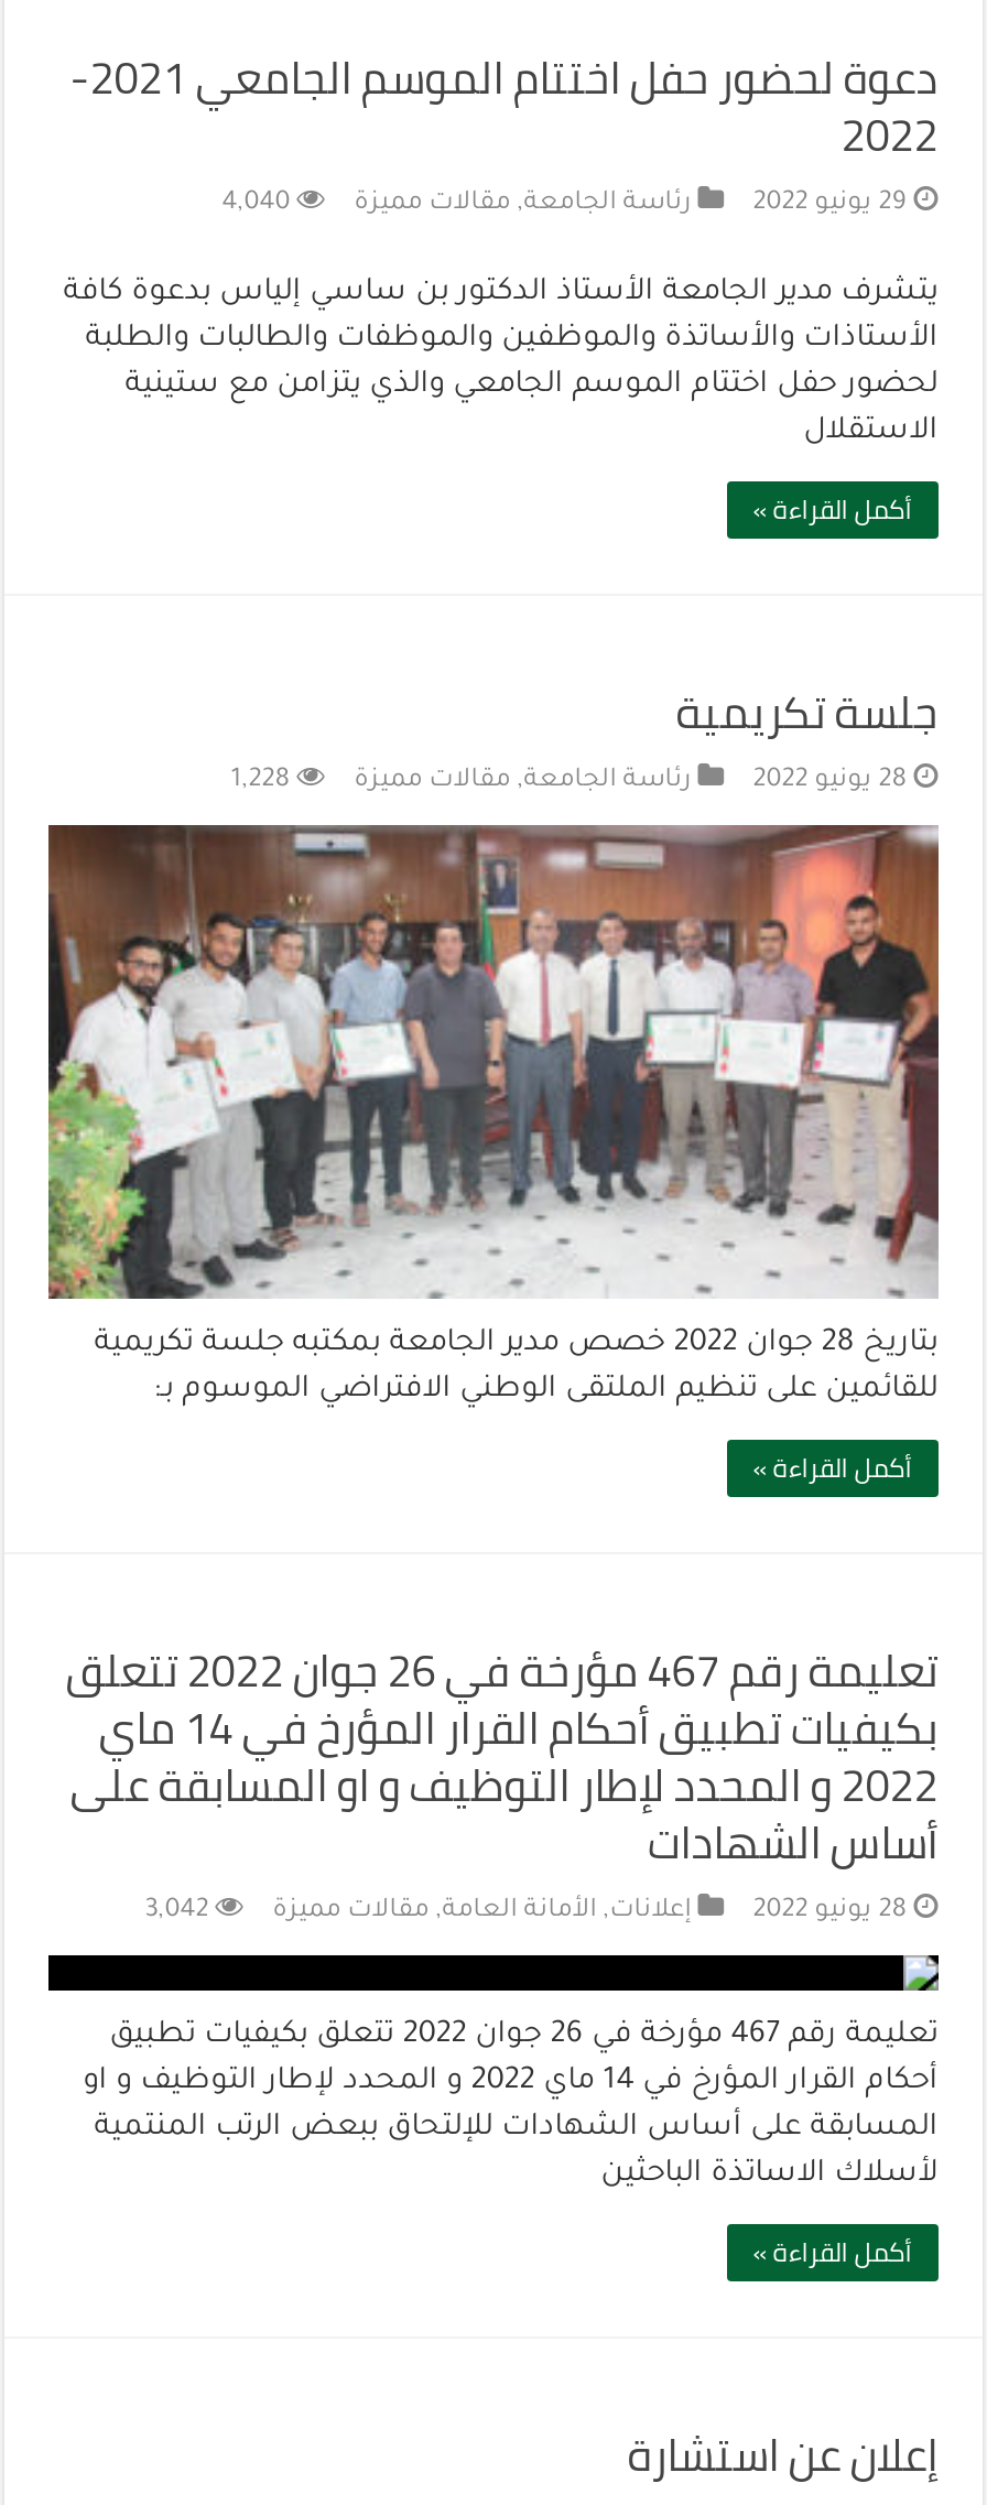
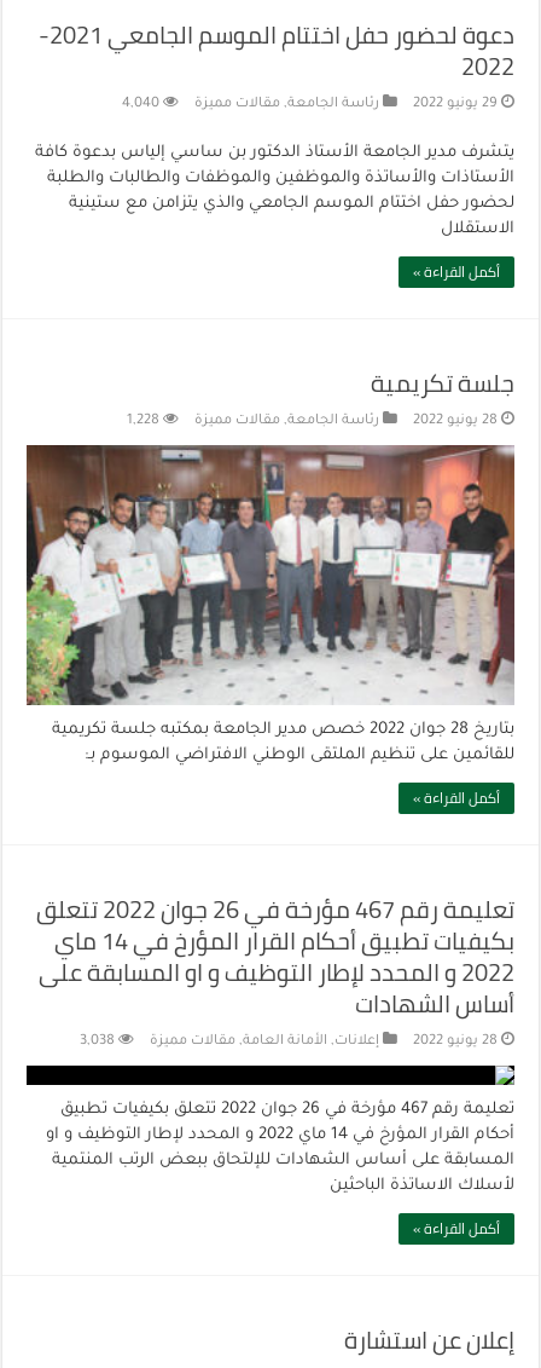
[145,1898,209,1927] 3,042 -> [79,1034,114,1050] 3,038

